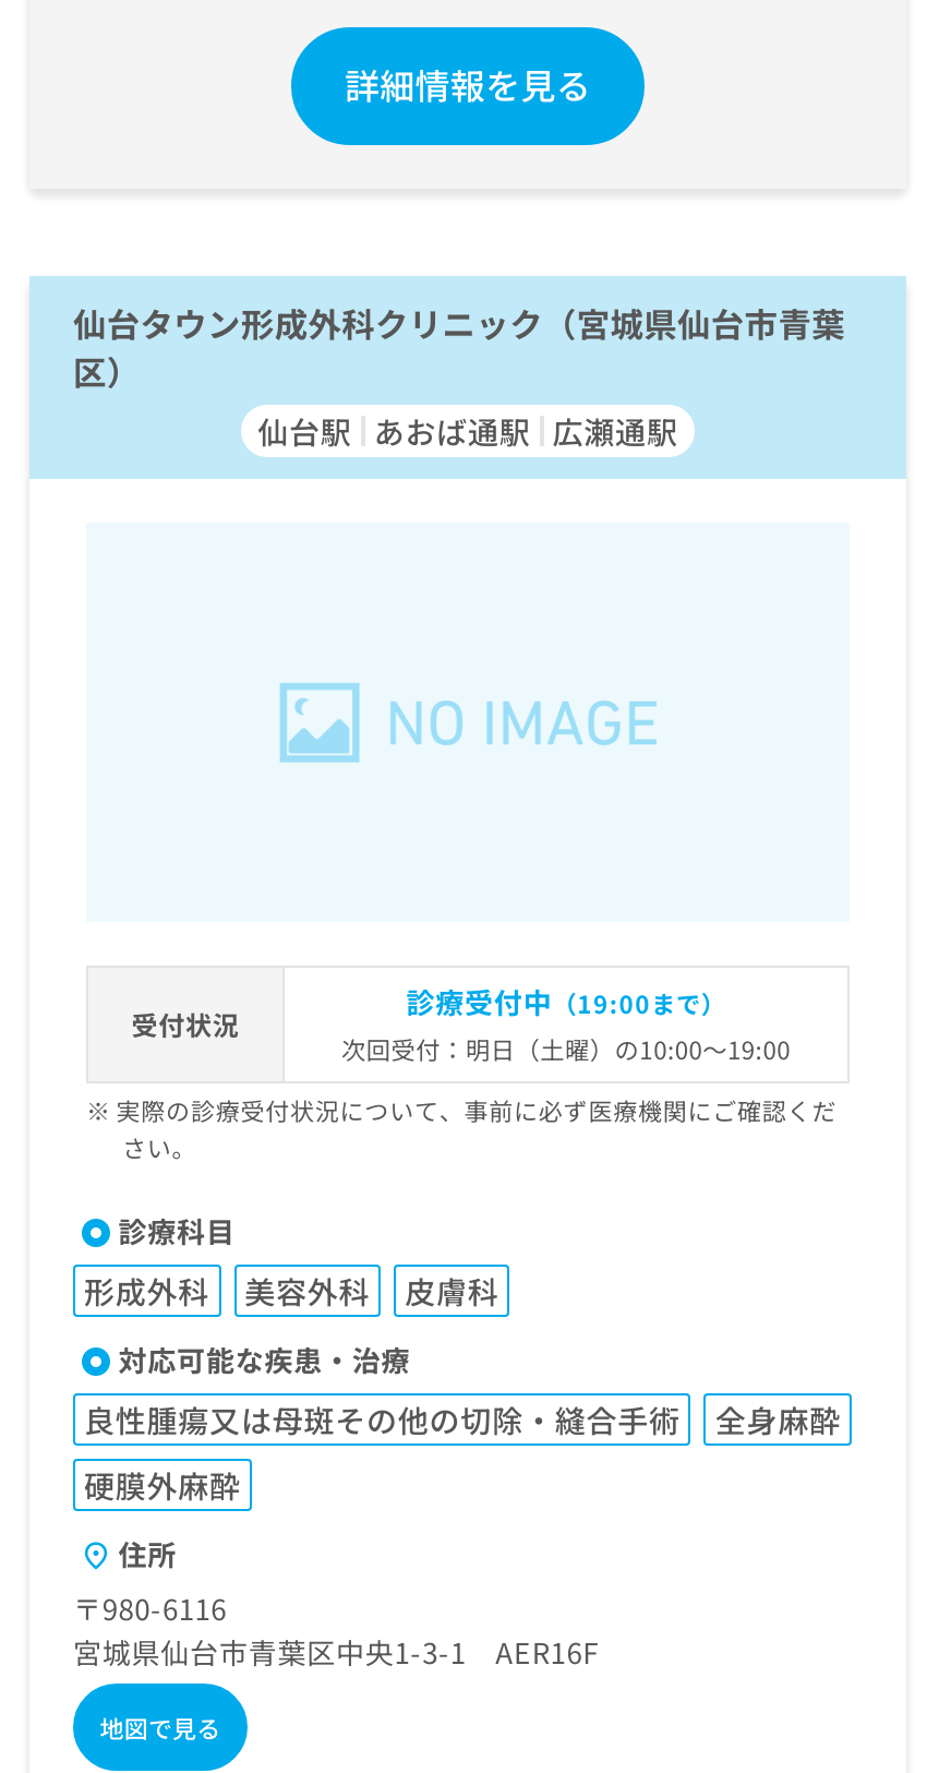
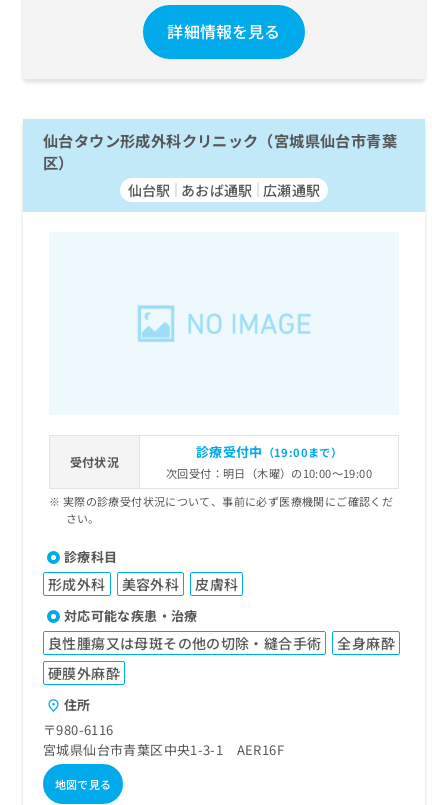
[341,1032,791,1067] 次回受付：明日（土曜）の10:00～19:00 -> [166,465,372,481] 次回受付：明日（木曜）の10:00～19:00

